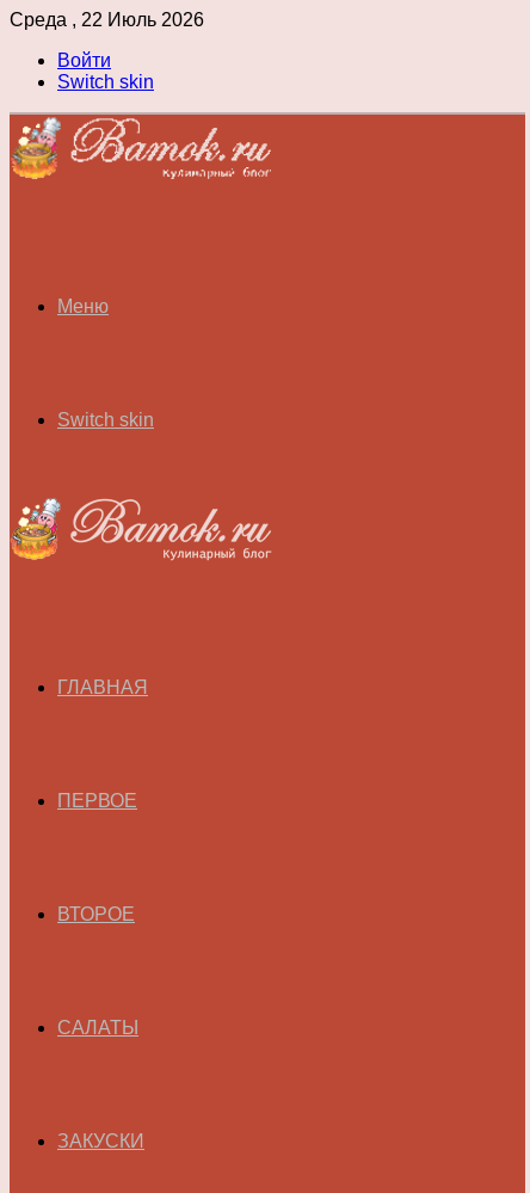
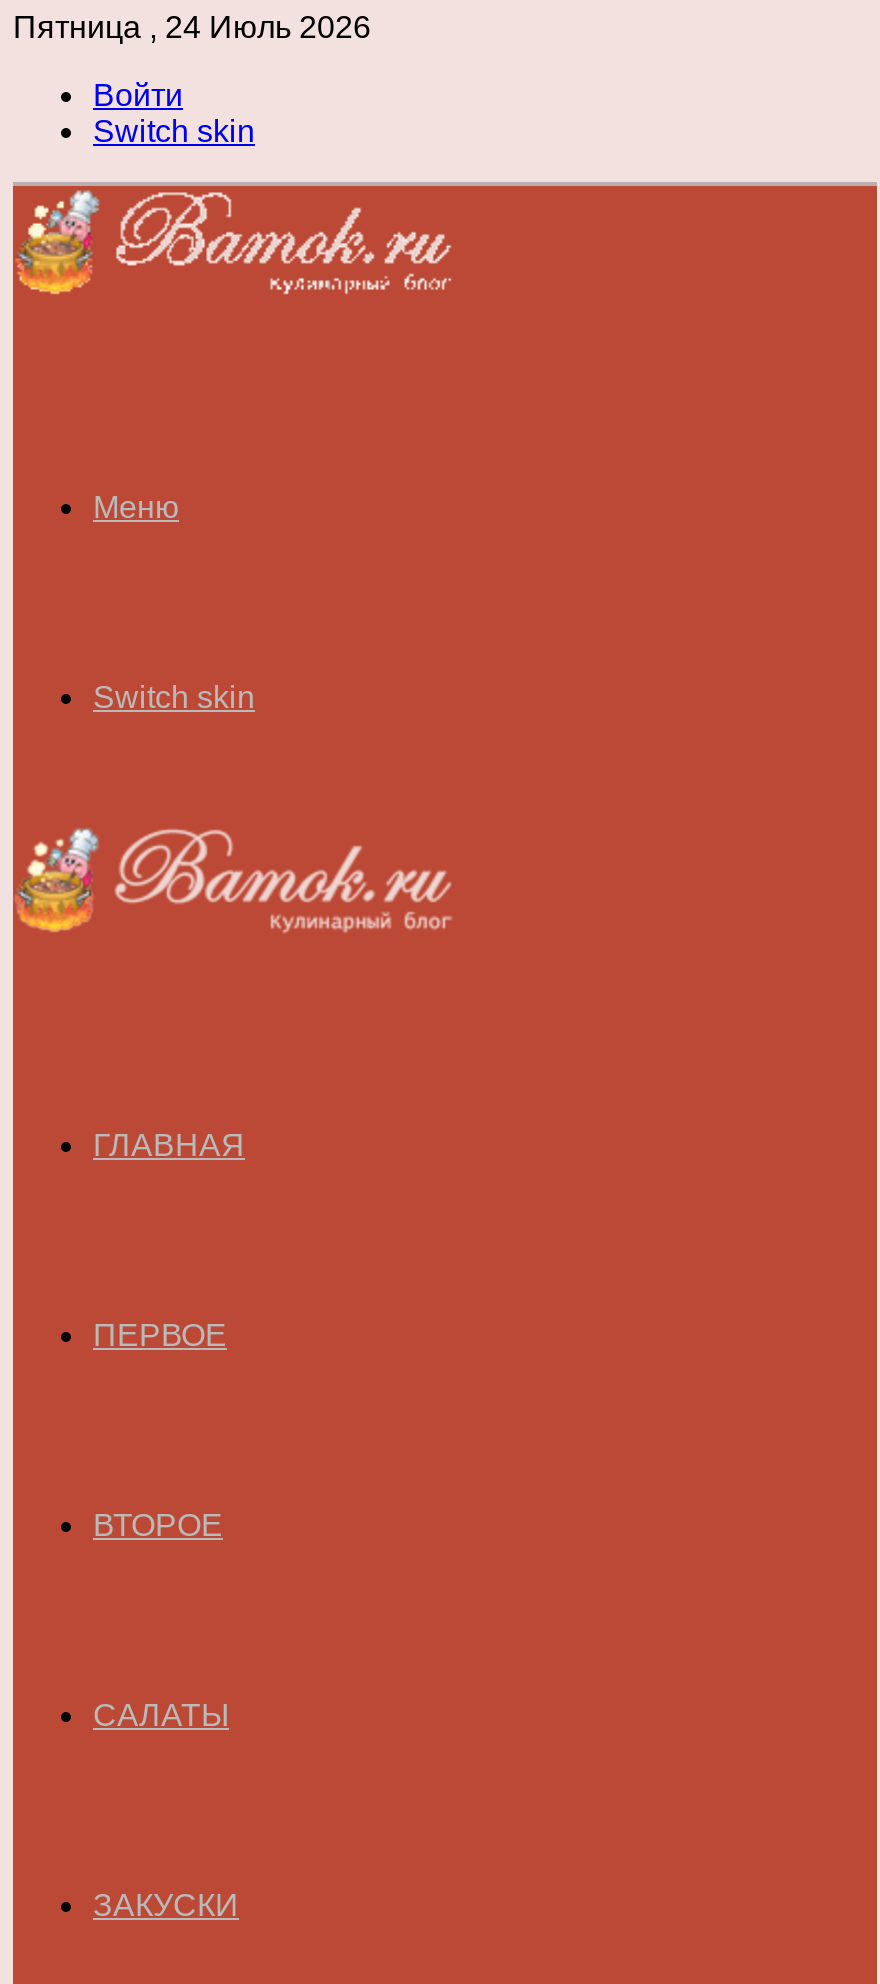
[10,10,204,30] Среда , 22 Июль 2026 -> [13,10,371,44] Пятница , 24 Июль 2026

